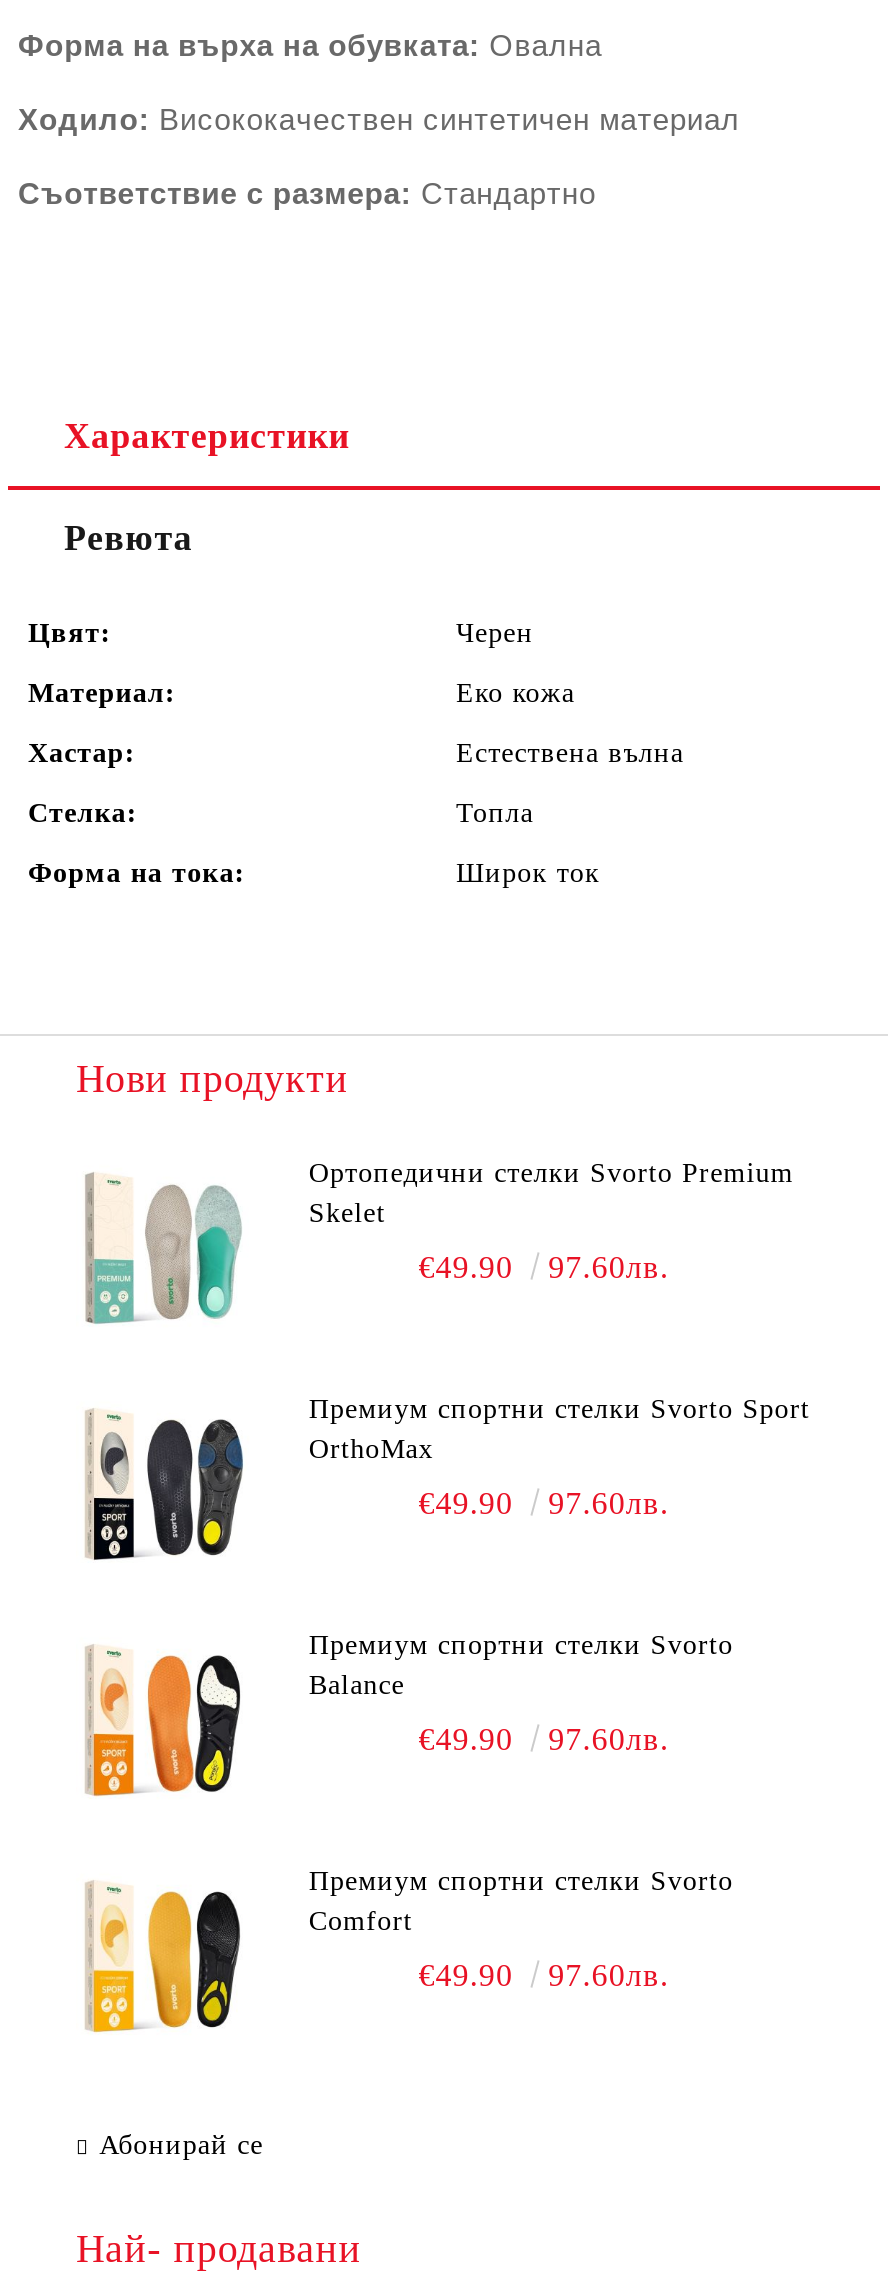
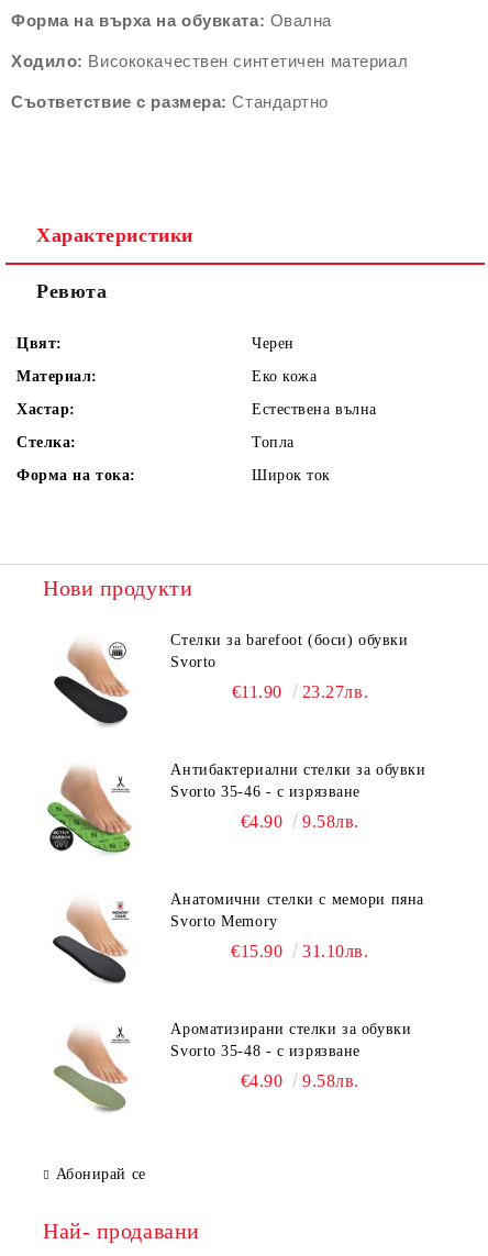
[84,1158,794,1330] [image] | Ортопедични стелки Svorto Premium | Skelet -> [48,632,408,727] [image] | Стелки за barefoot (боси) обувки | Svorto
[418,1250,669,1284] €49.90 | 97.60лв. -> [232,682,368,701] €11.90 | 23.27лв.
[84,1394,810,1562] [image] | Премиум спортни стелки Svorto Sport | OrthoMax -> [47,762,426,855] [image] | Антибактериални стелки за обувки | Svorto 35-46 - с изрязване
[418,1486,669,1520] €49.90 | 97.60лв. -> [240,812,359,831] €4.90 | 9.58лв.
[84,1630,733,1798] [image] | Премиум спортни стелки Svorto | Balance -> [48,891,424,985] [image] | Анатомични стелки с мемори пяна | Svorto Memory
[418,1722,669,1756] €49.90 | 97.60лв. -> [231,942,369,960] €15.90 | 31.10лв.
[84,1866,733,2034] [image] | Премиум спортни стелки Svorto | Comfort -> [48,1021,411,1113] [image] | Ароматизирани стелки за обувки | Svorto 35-48 - с изрязване
[418,1958,669,1992] €49.90 | 97.60лв. -> [240,1071,359,1090] €4.90 | 9.58лв.

